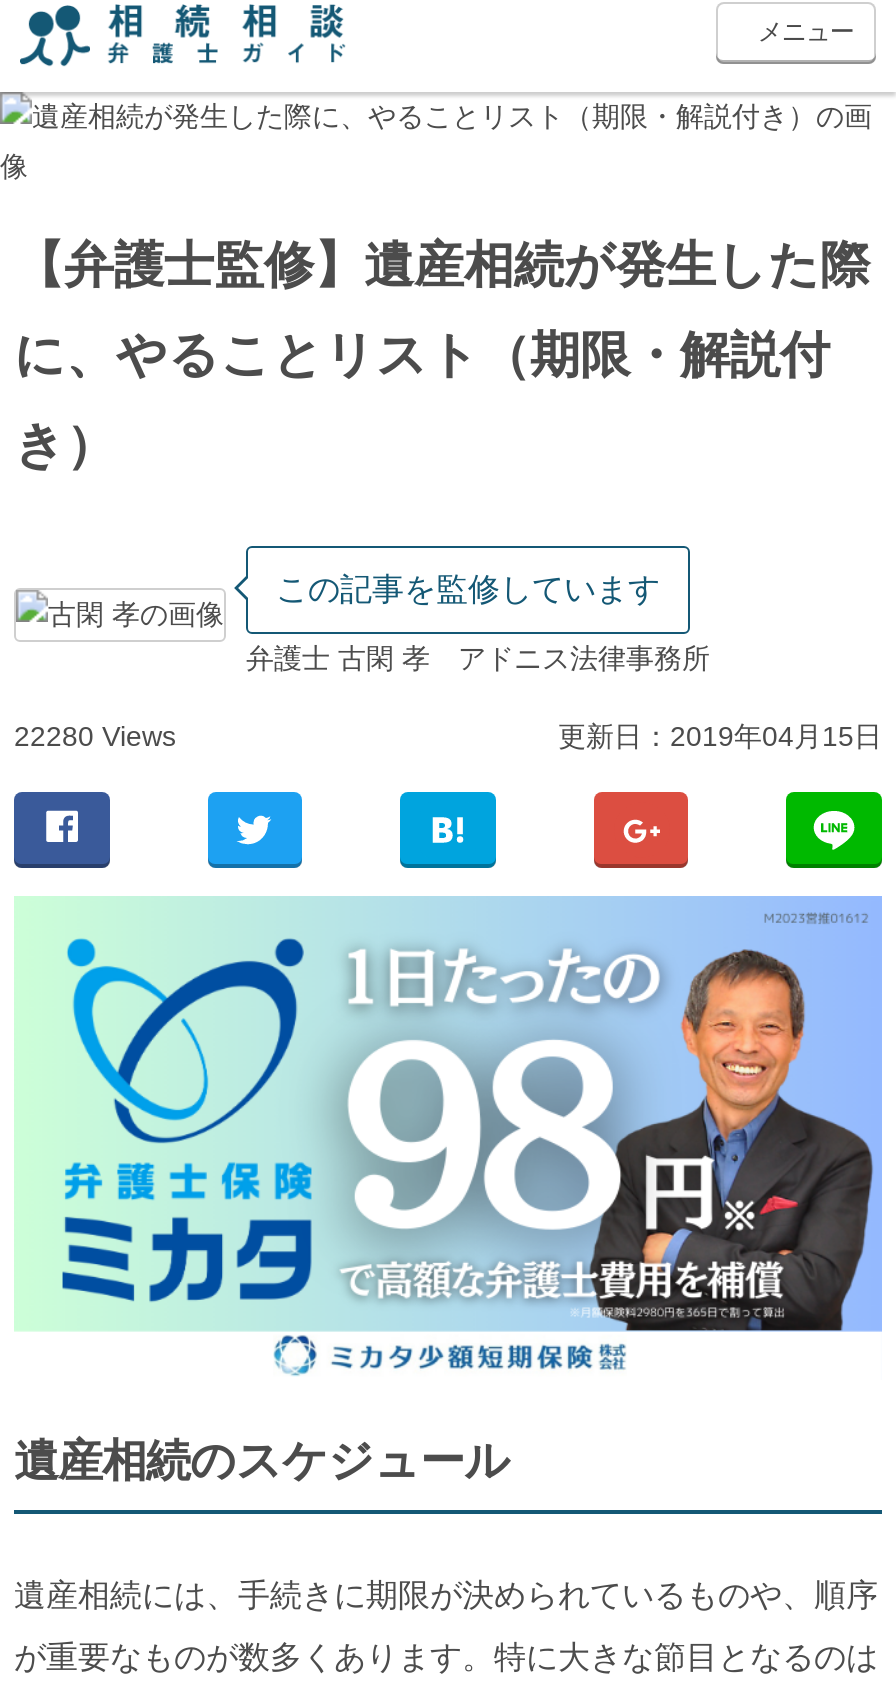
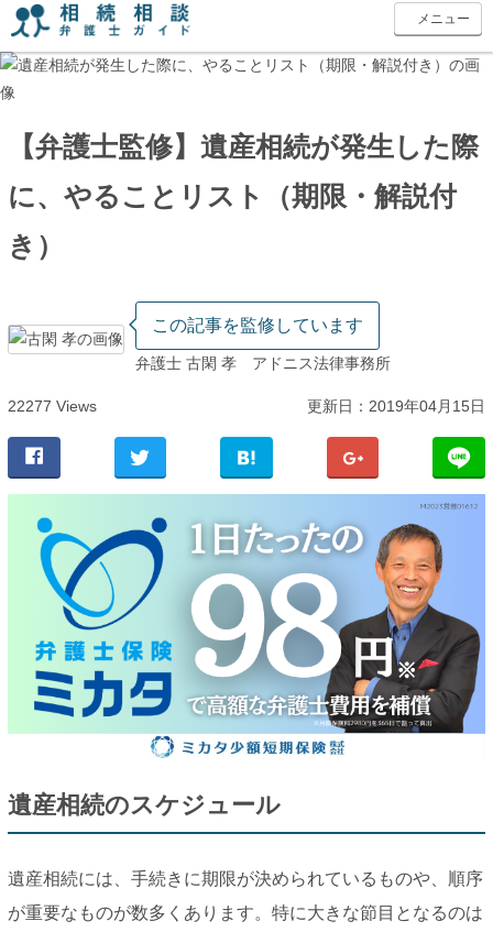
[14,720,176,752] 22280 Views -> [8,397,97,415] 22277 Views

